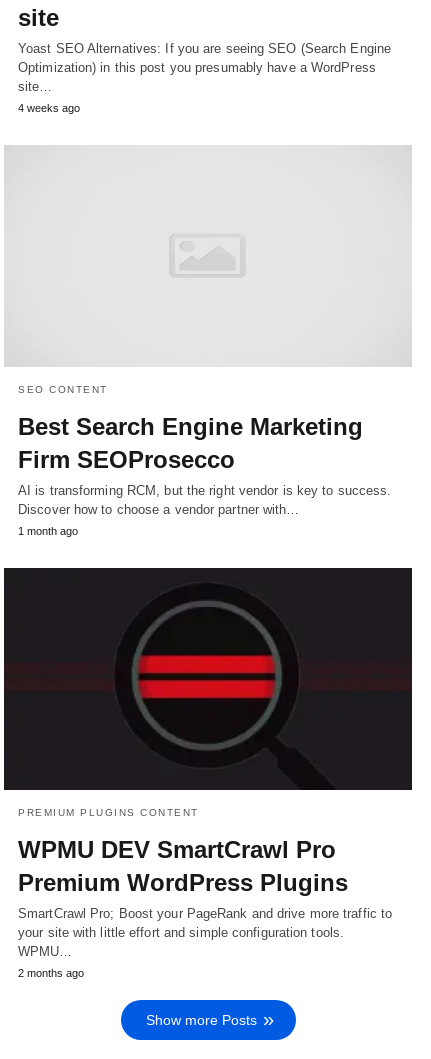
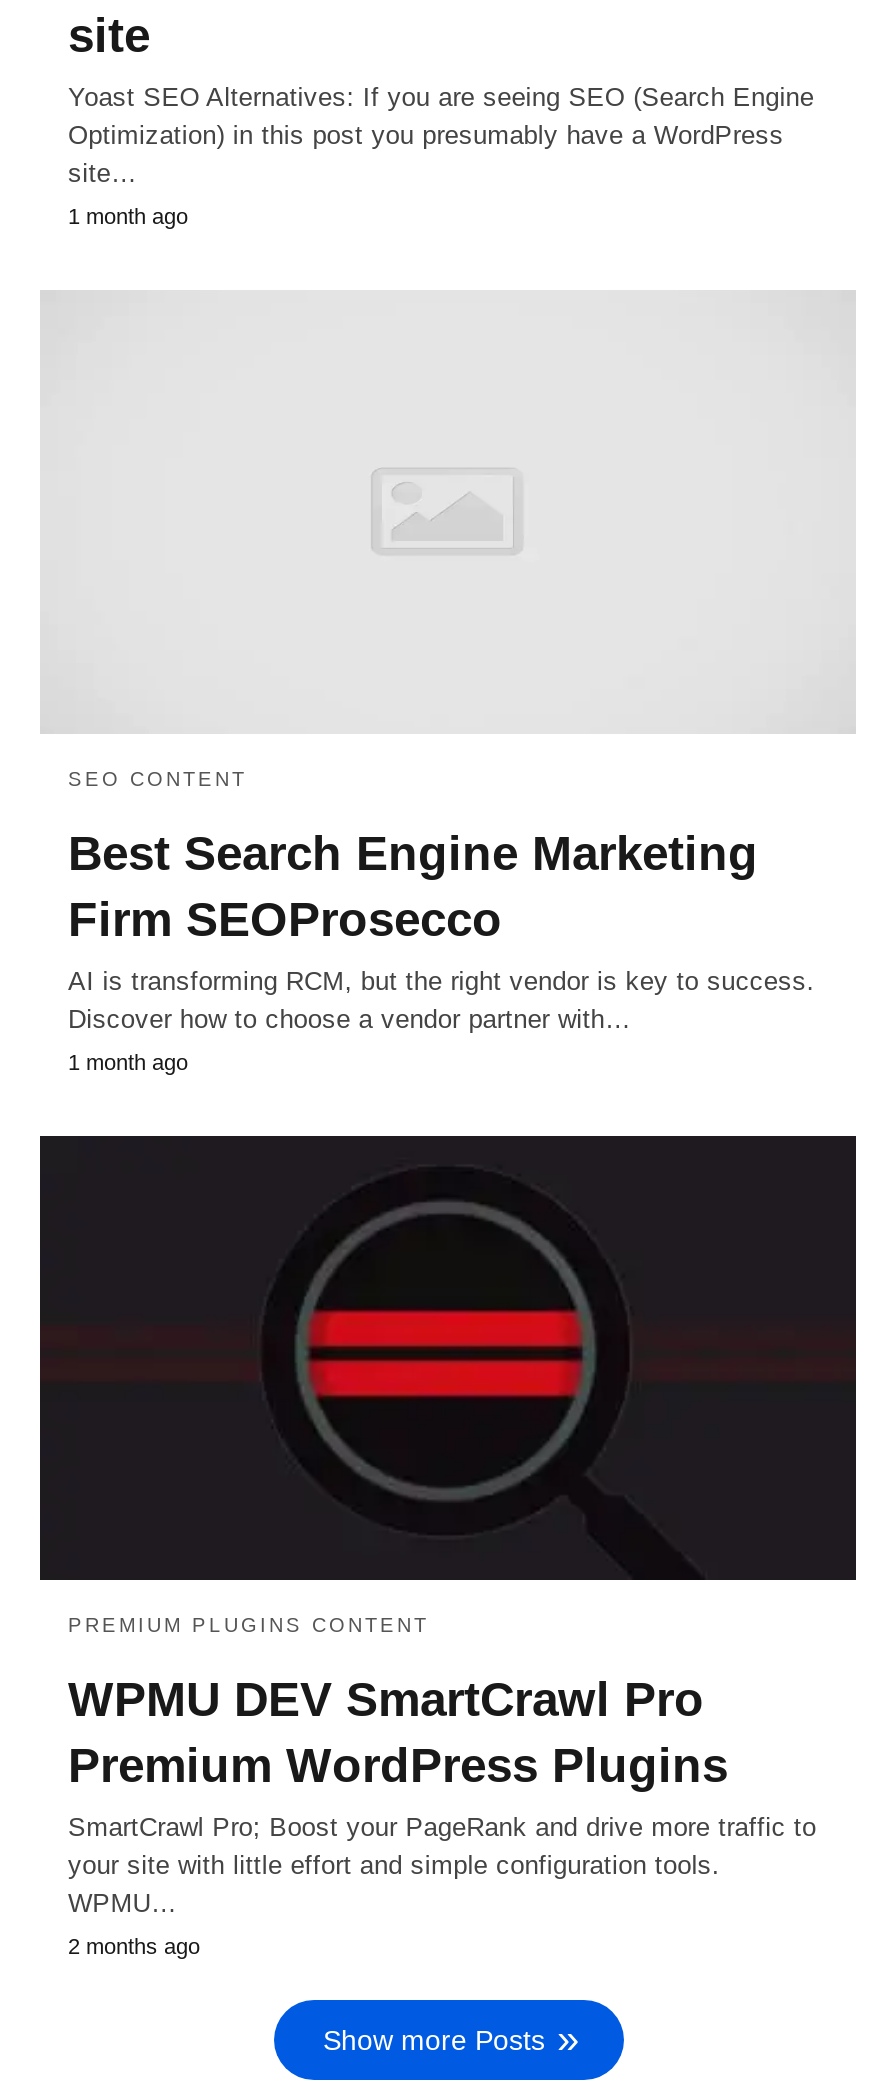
[18,102,80,114] 4 weeks ago -> [68,204,188,228] 1 month ago

